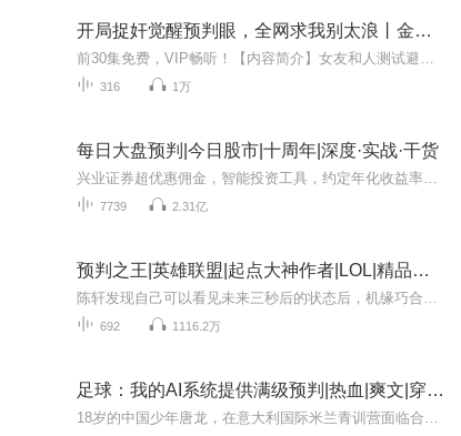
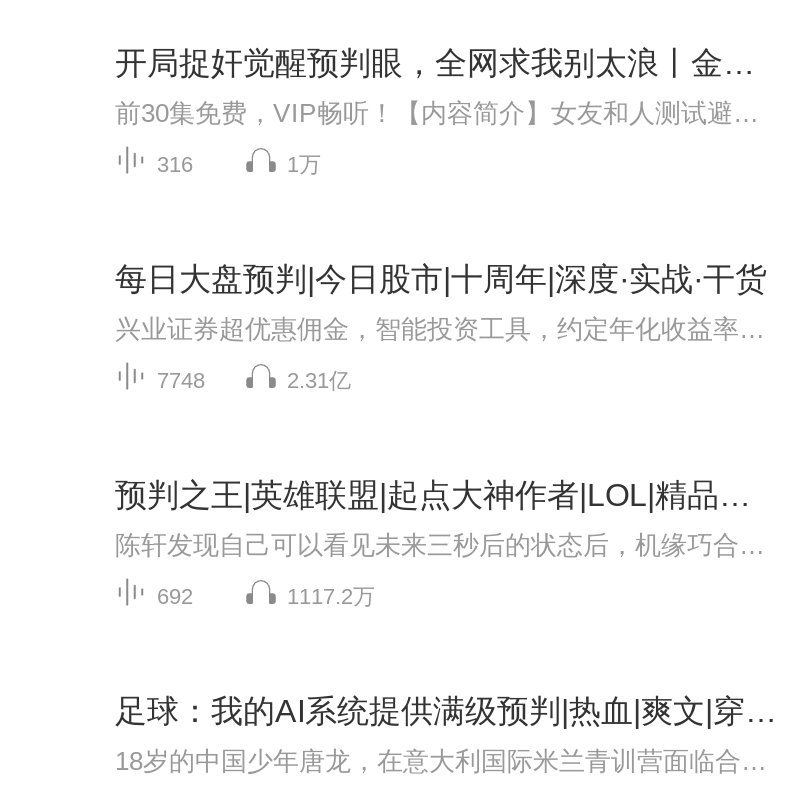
[100,199,127,213] 7739 -> [157,368,205,392] 7748
[172,319,221,333] 1116.2万 -> [287,584,375,608] 1117.2万

